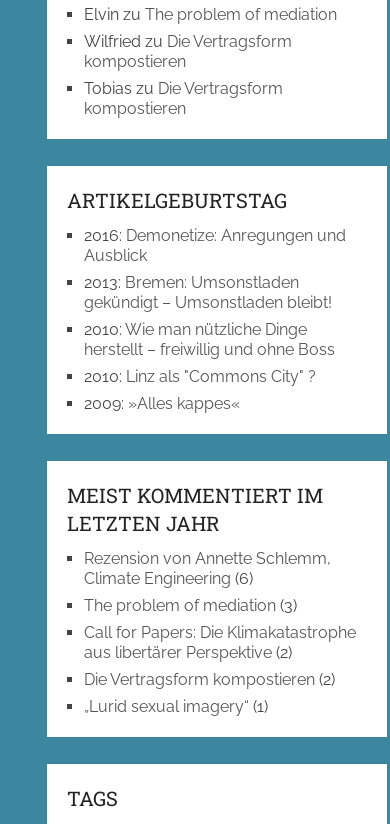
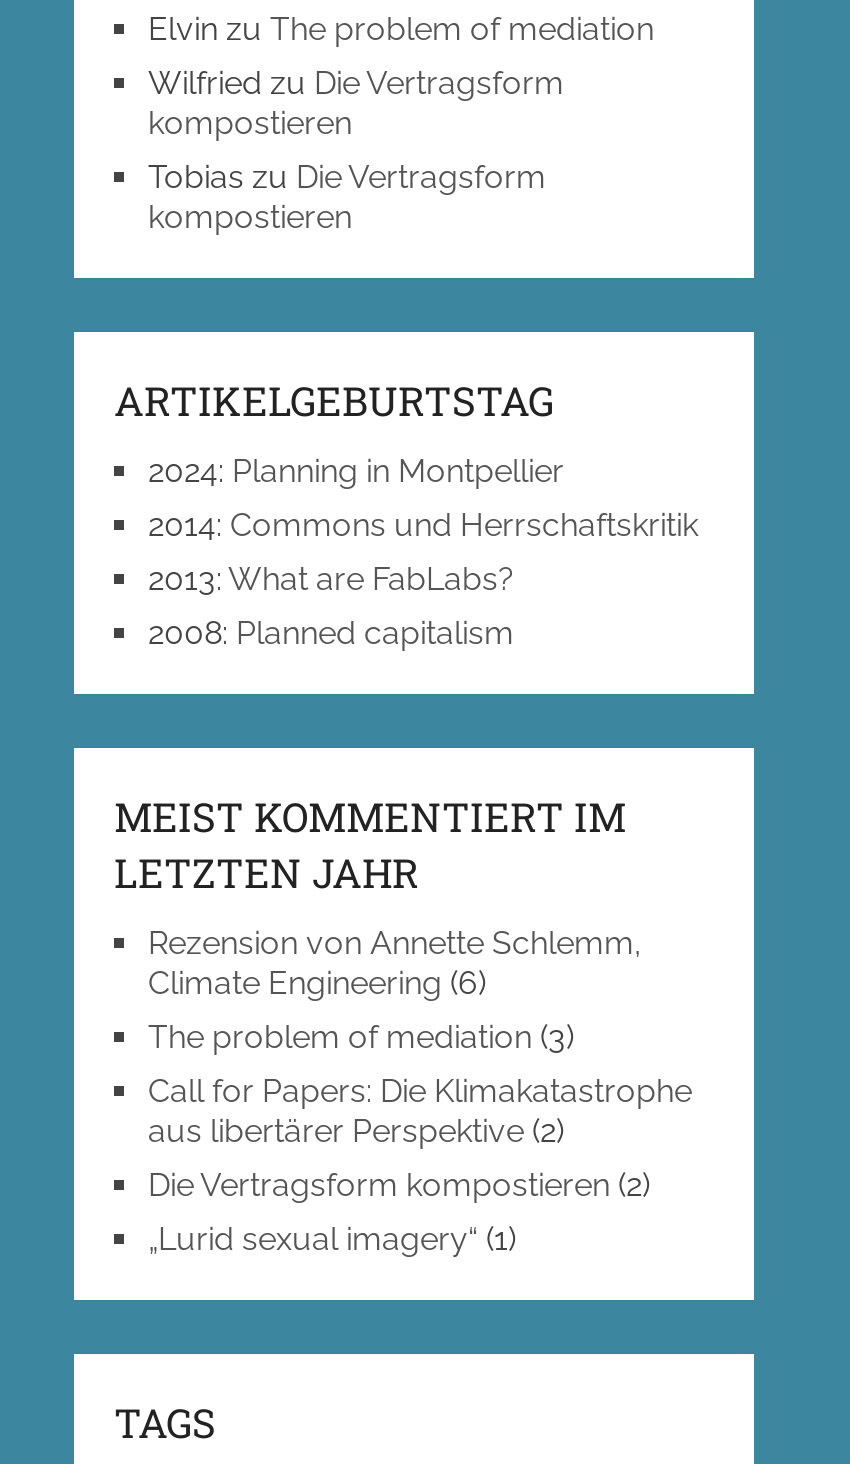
[84,226,346,413] 2016: Demonetize: Anregungen und | Ausblick | 2013: Bremen: Umsonstladen | gekündigt – Umsonstladen bleibt! | 2010: Wie man nützliche Dinge | herstellt – freiwillig und ohne Boss | 2010: Linz als "Commons City" ? | 2009:»Alles kappes« -> [148,453,698,653] 2024: Planning in Montpellier | 2014: Commons und Herrschaftskritik | 2013: What are FabLabs? | 2008: Planned capitalism

